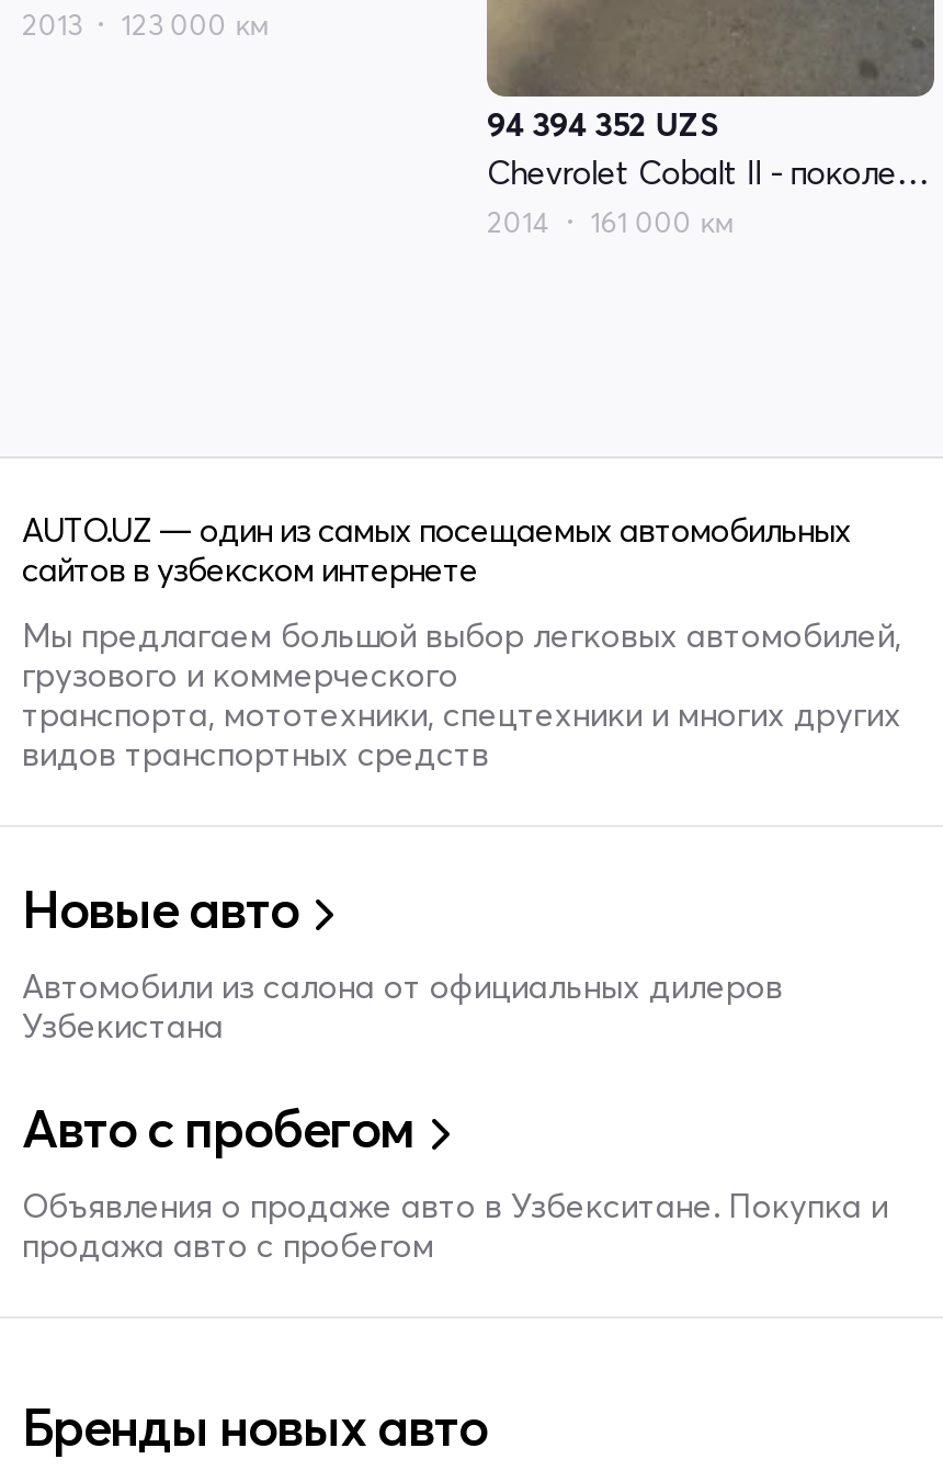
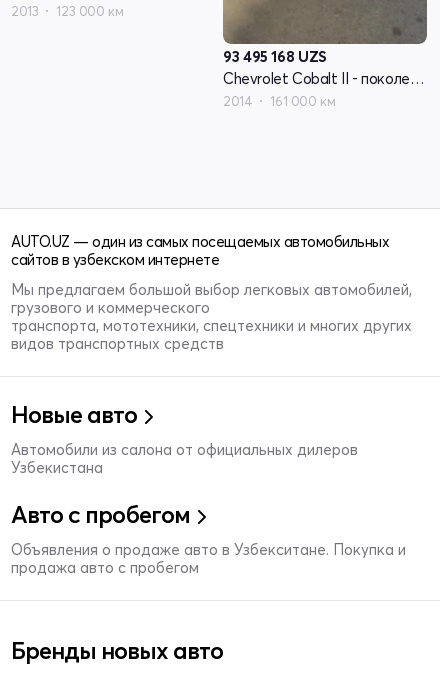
[487,102,719,144] 94 394 352 UZS -> [223,47,327,66] 93 495 168 UZS

